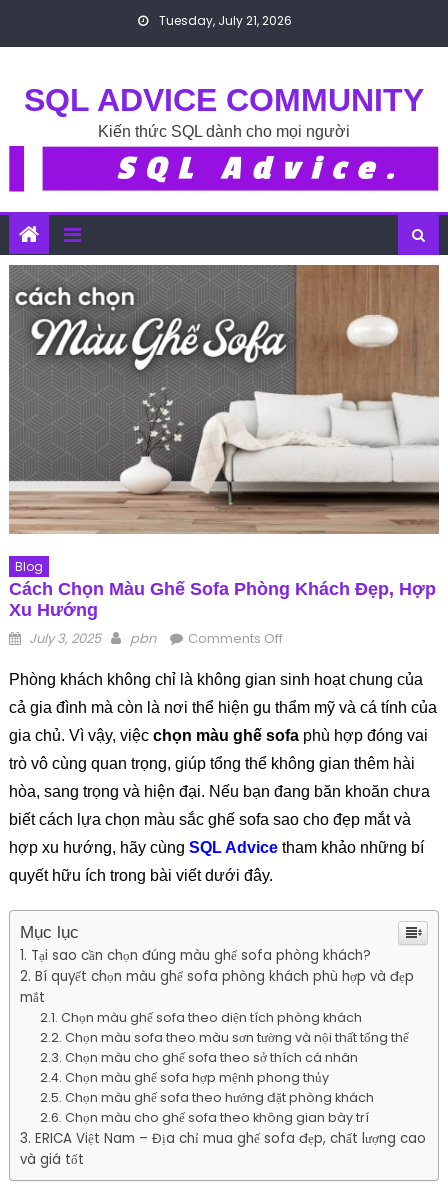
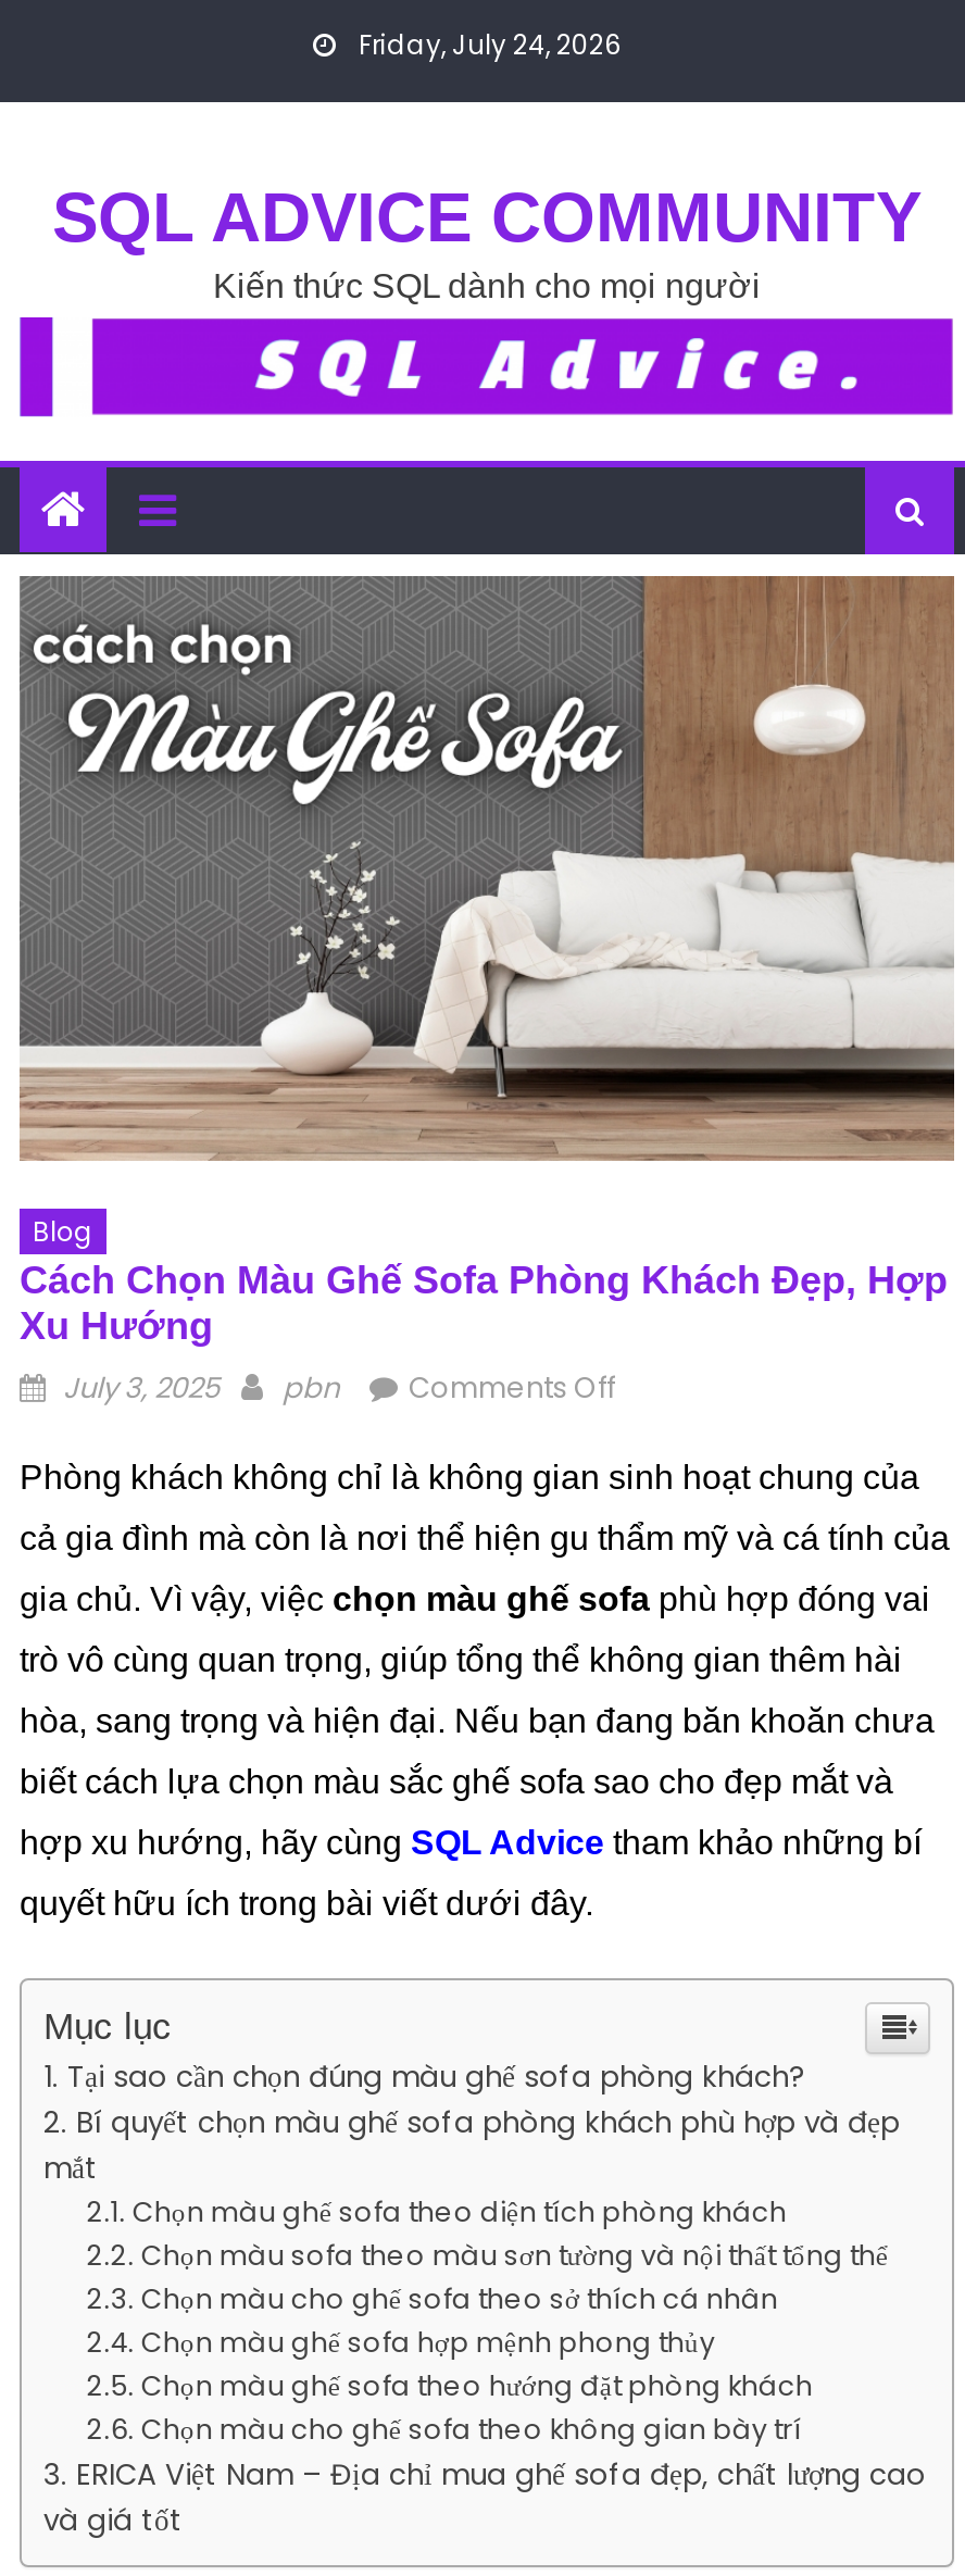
[156,12,292,29] Tuesday, July 21, 2026 -> [352,26,622,63] Friday, July 24, 2026

